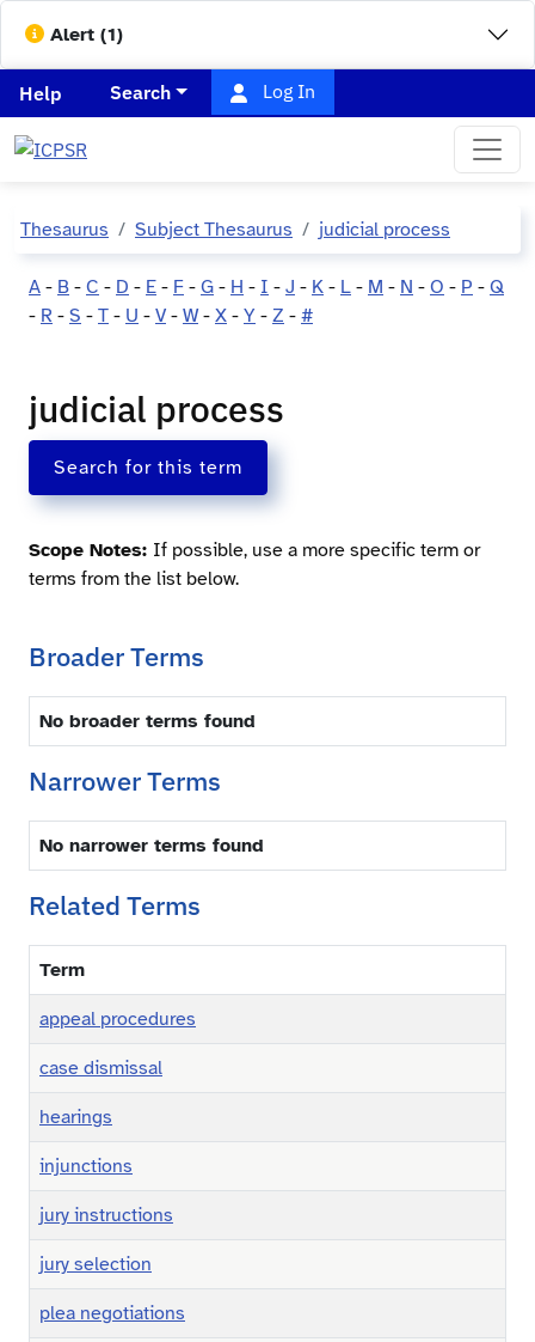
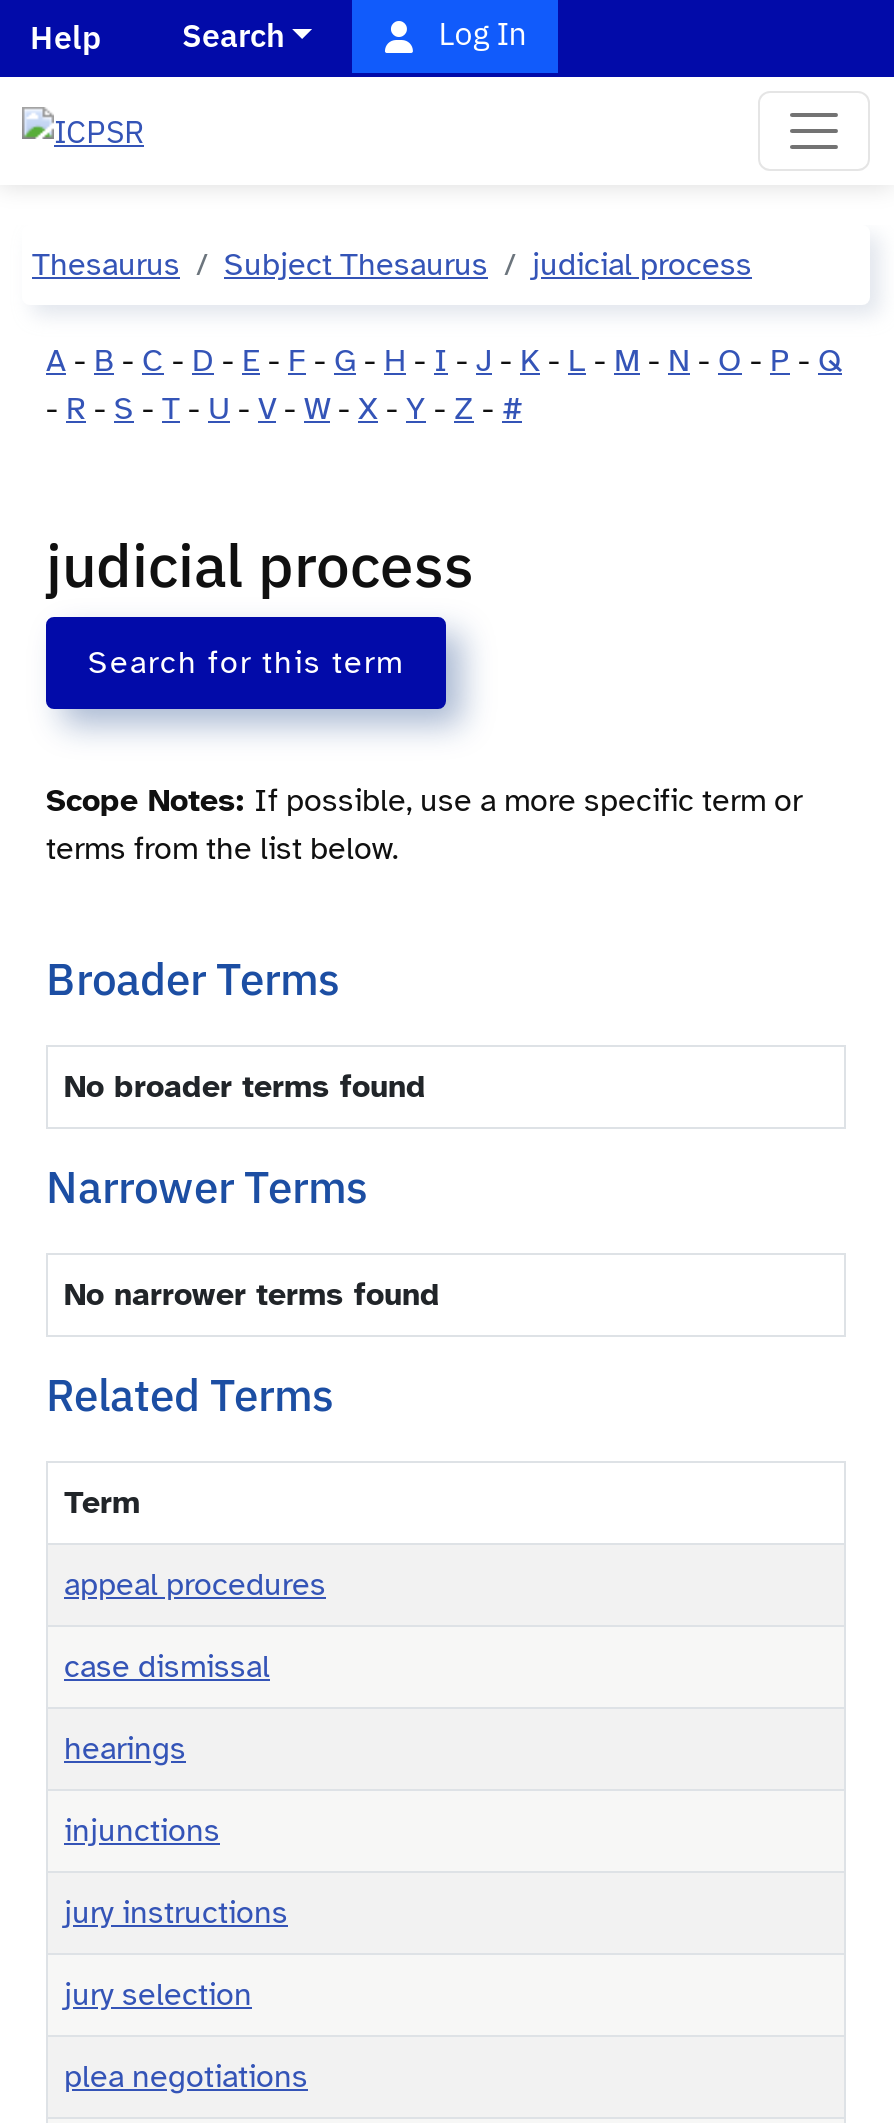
[44,23,123,47] Alert (1) -> none

